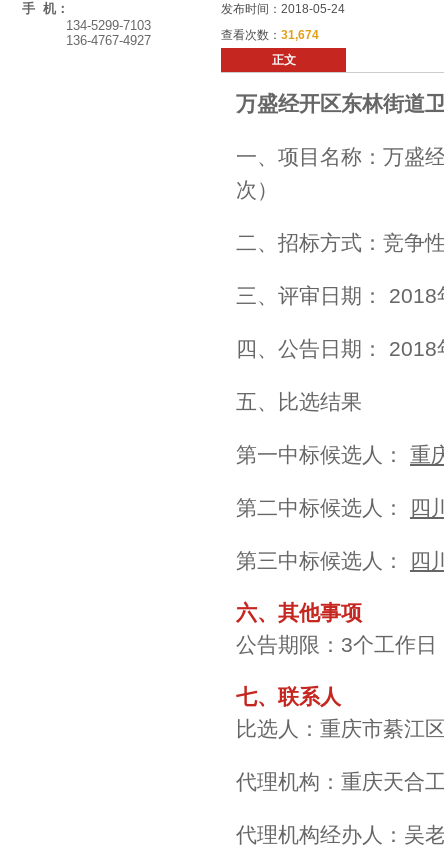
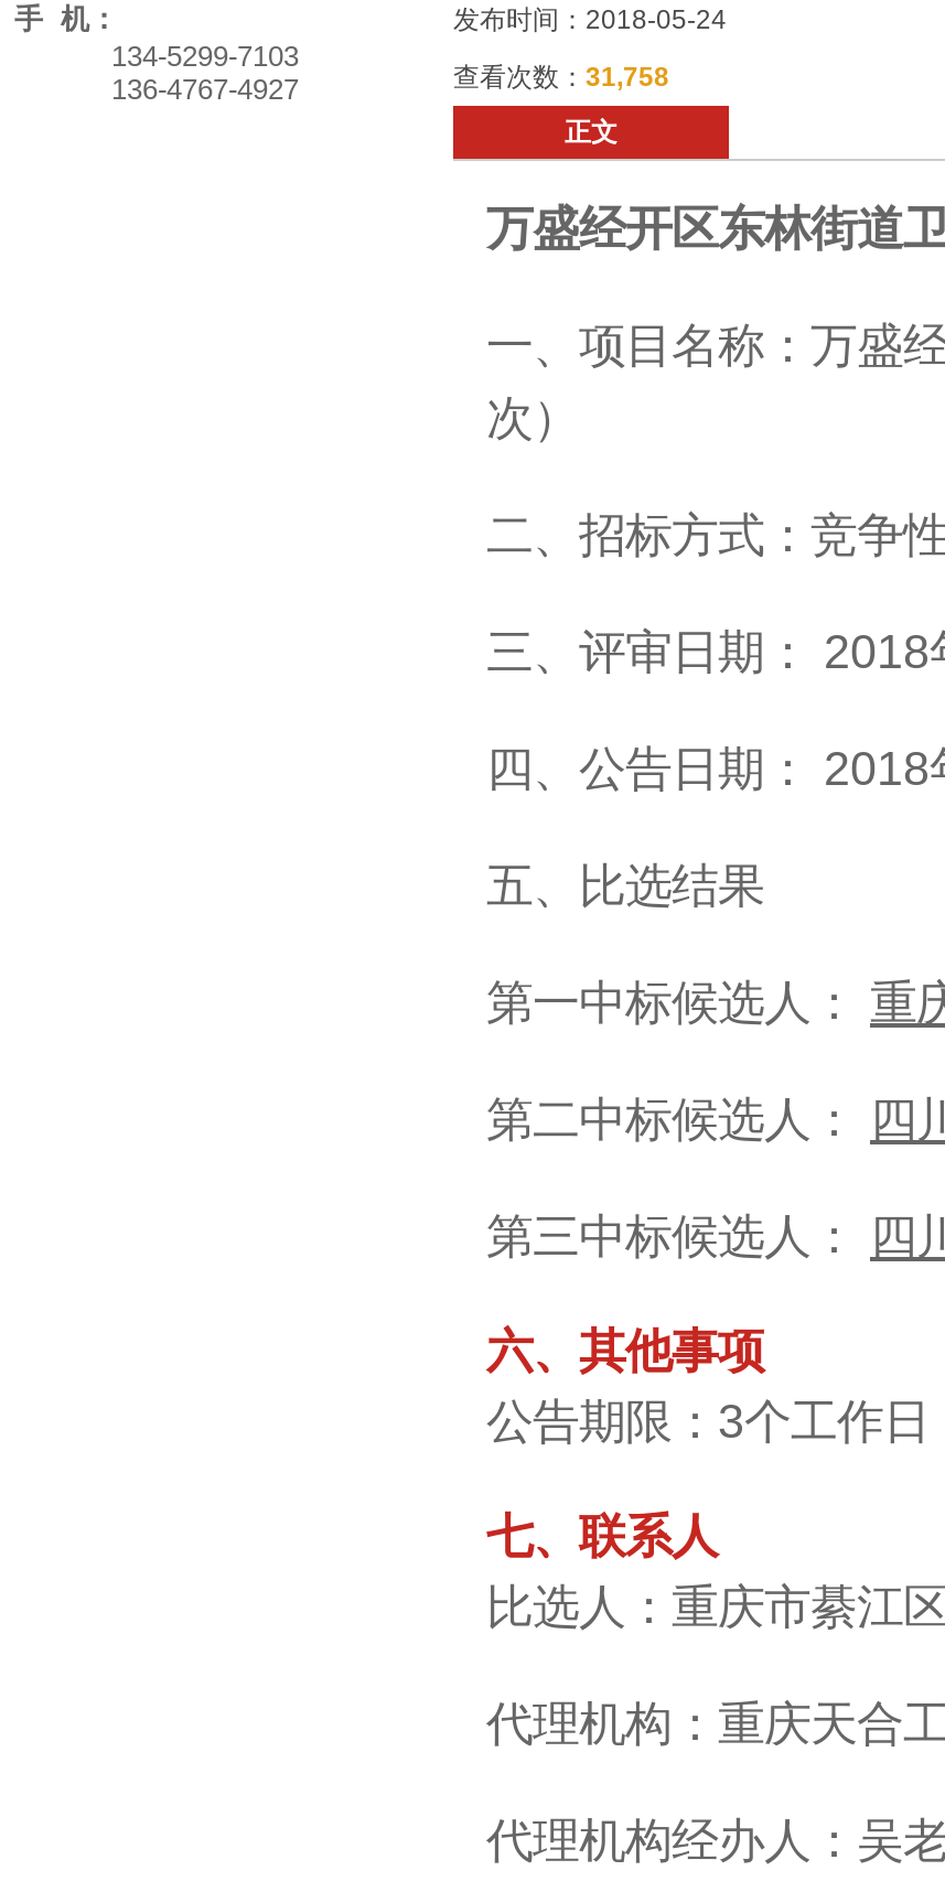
[221,28,319,42] 查看次数：31,674 -> [453,62,669,93] 查看次数：31,758

